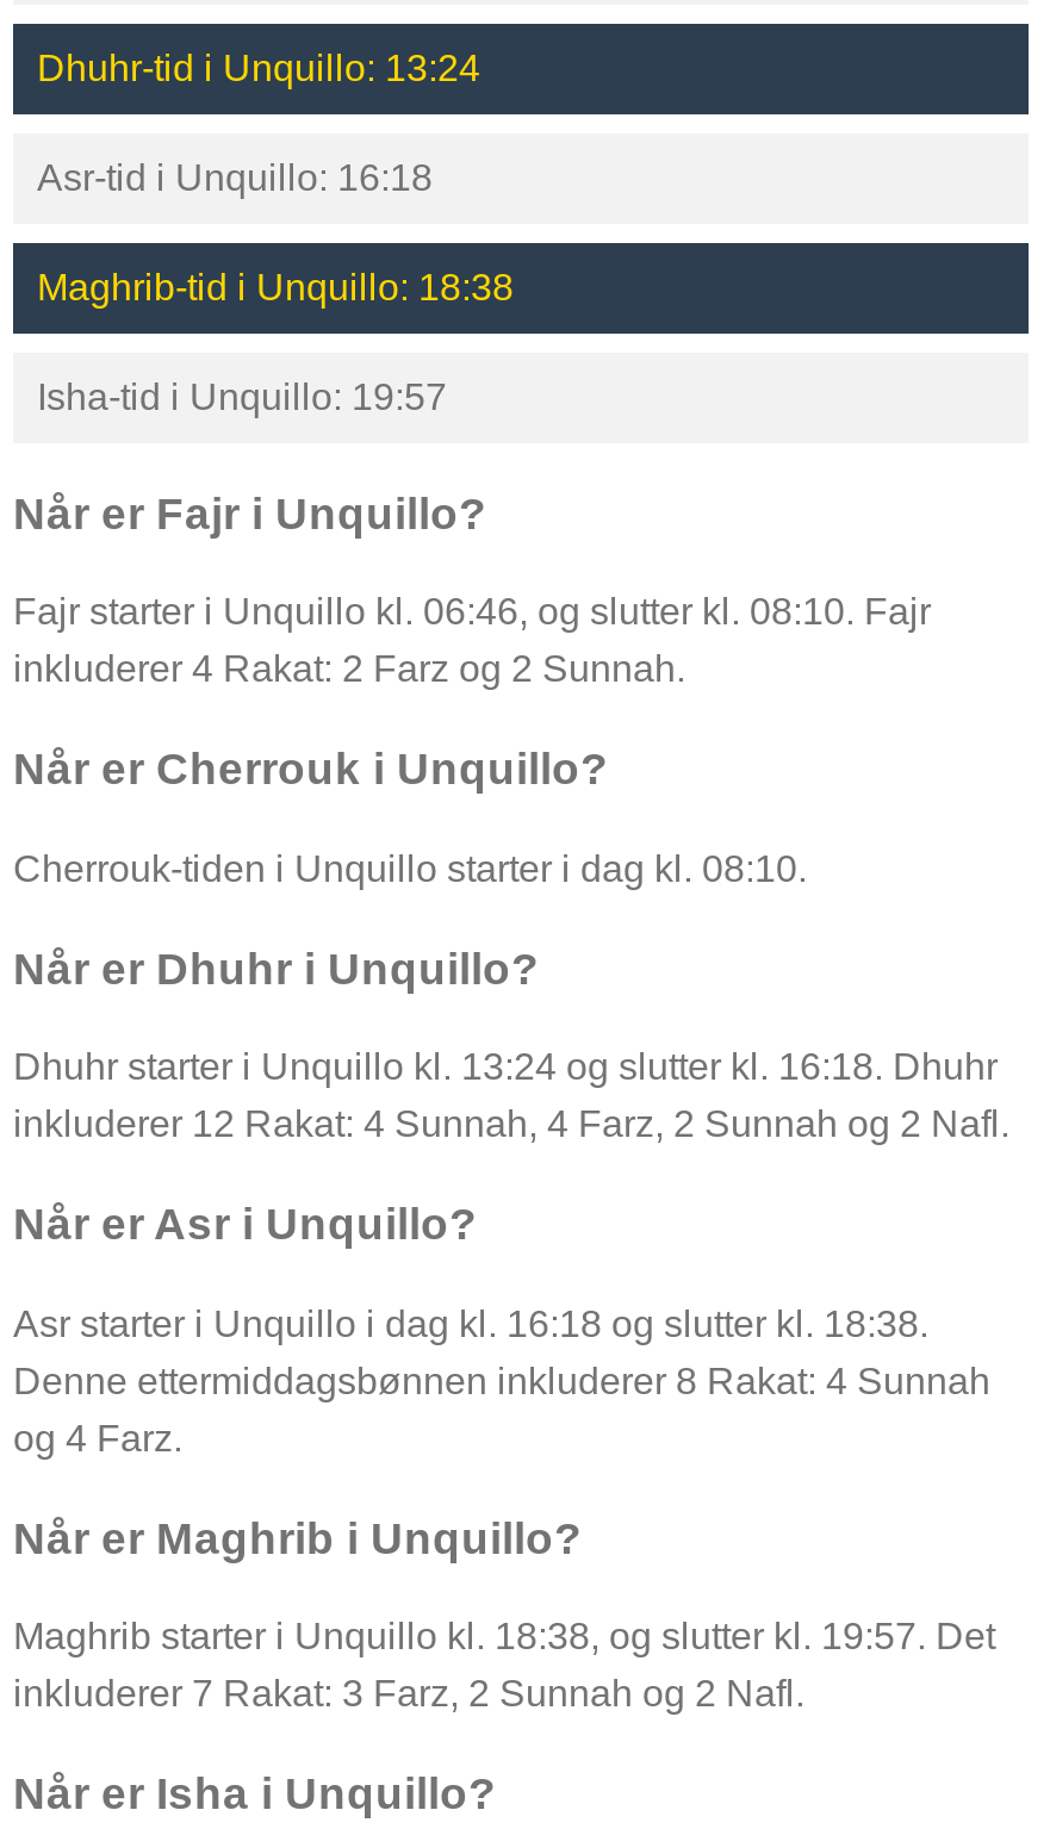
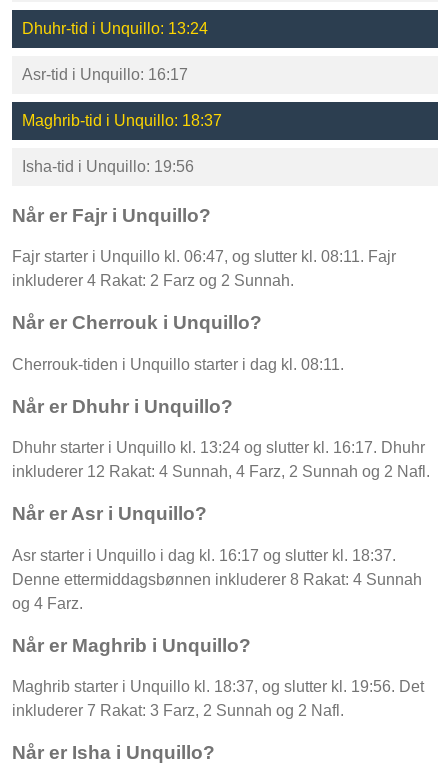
[37,157,433,198] Asr-tid i Unquillo: 16:18 -> [22,66,188,83] Asr-tid i Unquillo: 16:17
[37,267,514,307] Maghrib-tid i Unquillo: 18:38 -> [22,112,222,129] Maghrib-tid i Unquillo: 18:37
[37,377,447,417] Isha-tid i Unquillo: 19:57 -> [22,158,194,175] Isha-tid i Unquillo: 19:56
[13,592,931,633] Fajr starter i Unquillo kl. 06:46, og slutter kl. 08:10. Fajr -> [12,248,396,265] Fajr starter i Unquillo kl. 06:47, og slutter kl. 08:11. Fajr
[13,848,807,889] Cherrouk-tiden i Unquillo starter i dag kl. 08:10. -> [12,356,344,373] Cherrouk-tiden i Unquillo starter i dag kl. 08:11.
[13,1047,998,1087] Dhuhr starter i Unquillo kl. 13:24 og slutter kl. 16:18. Dhuhr -> [12,439,425,456] Dhuhr starter i Unquillo kl. 13:24 og slutter kl. 16:17. Dhuhr
[13,1303,928,1344] Asr starter i Unquillo i dag kl. 16:18 og slutter kl. 18:38. -> [12,547,396,564] Asr starter i Unquillo i dag kl. 16:17 og slutter kl. 18:37.
[13,1616,995,1657] Maghrib starter i Unquillo kl. 18:38, og slutter kl. 19:57. Det -> [12,678,424,695] Maghrib starter i Unquillo kl. 18:37, og slutter kl. 19:56. Det

